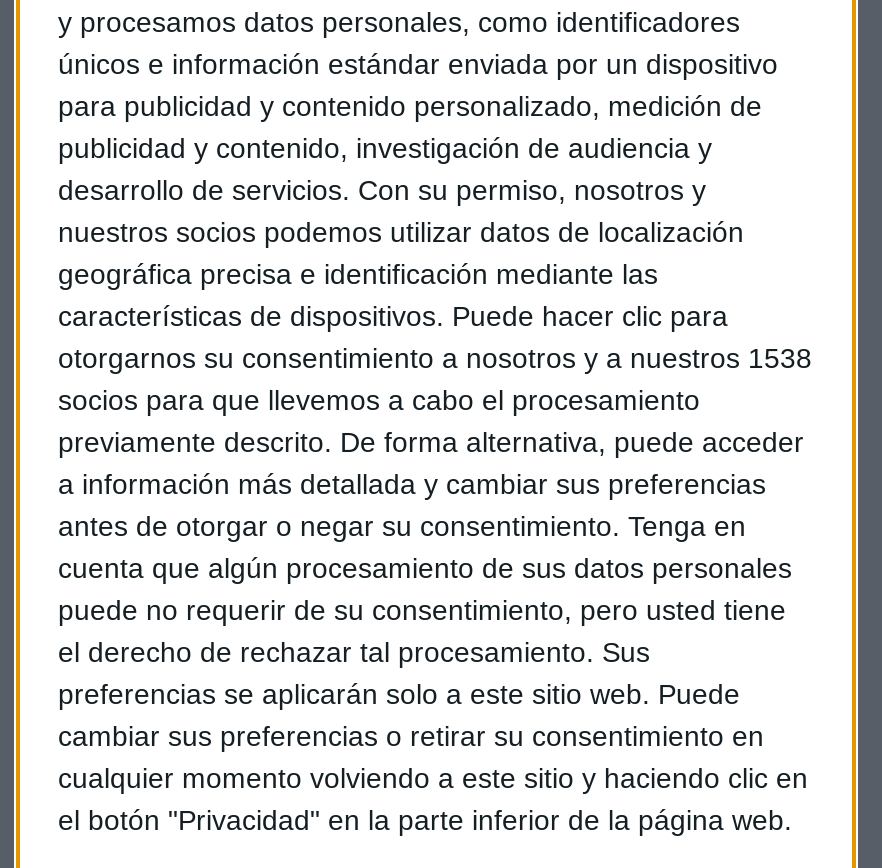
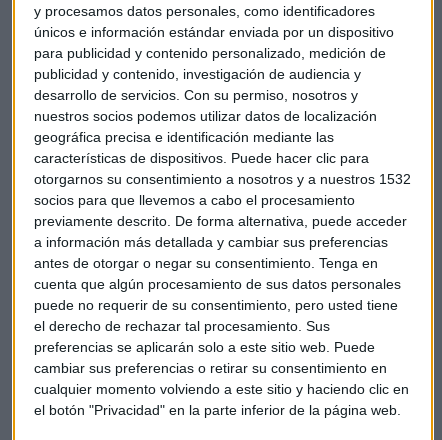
[58,343,812,375] otorgarnos su consentimiento a nosotros y a nuestros 1538 -> [34,171,411,187] otorgarnos su consentimiento a nosotros y a nuestros 1532

